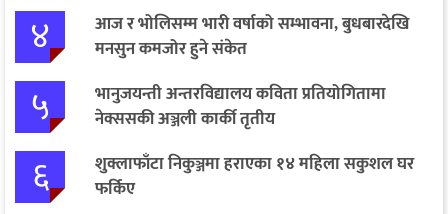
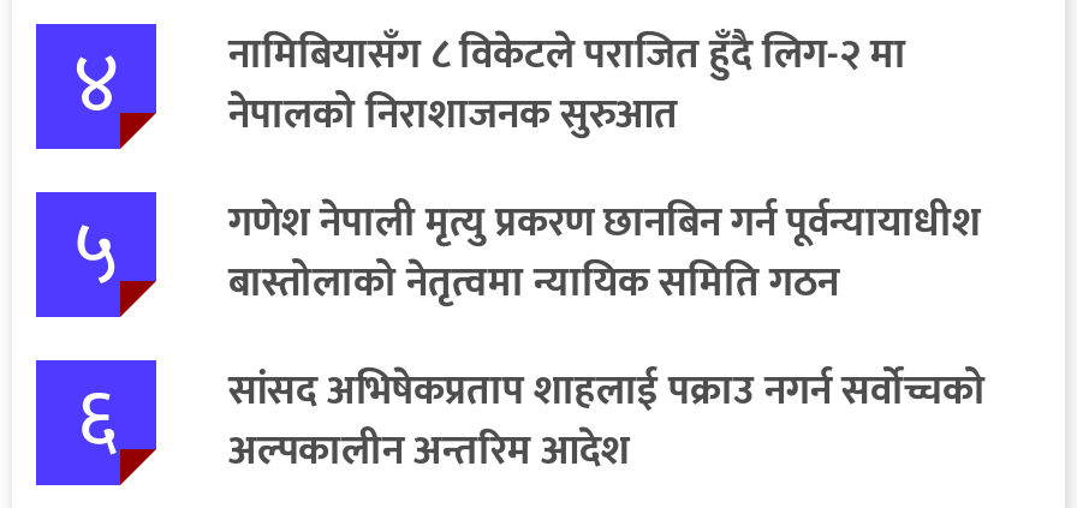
[95,9,409,62] आज र भोलिसम्म भारी वर्षाको सम्भावना, बुधबारदेखि | मनसुन कमजोर हुने संकेत -> [228,20,906,148] नामिबियासँग ८ विकेटले पराजित हुँदै लिग-२ मा | नेपालको निराशाजनक सुरुआत
[95,79,386,132] भानुजयन्ती अन्तरविद्यालय कविता प्रतियोगितामा | नेक्ससकी अञ्जली कार्की तृतीय -> [228,189,981,316] गणेश नेपाली मृत्यु प्रकरण छानबिन गर्न पूर्वन्यायाधीश | बास्तोलाको नेतृत्वमा न्यायिक समिति गठन
[95,149,414,202] शुक्लाफाँटा निकुञ्जमा हराएका १४ महिला सकुशल घर | फर्किए -> [228,357,986,484] सांसद अभिषेकप्रताप शाहलाई पक्राउ नगर्न सर्वोच्चको | अल्पकालीन अन्तरिम आदेश

